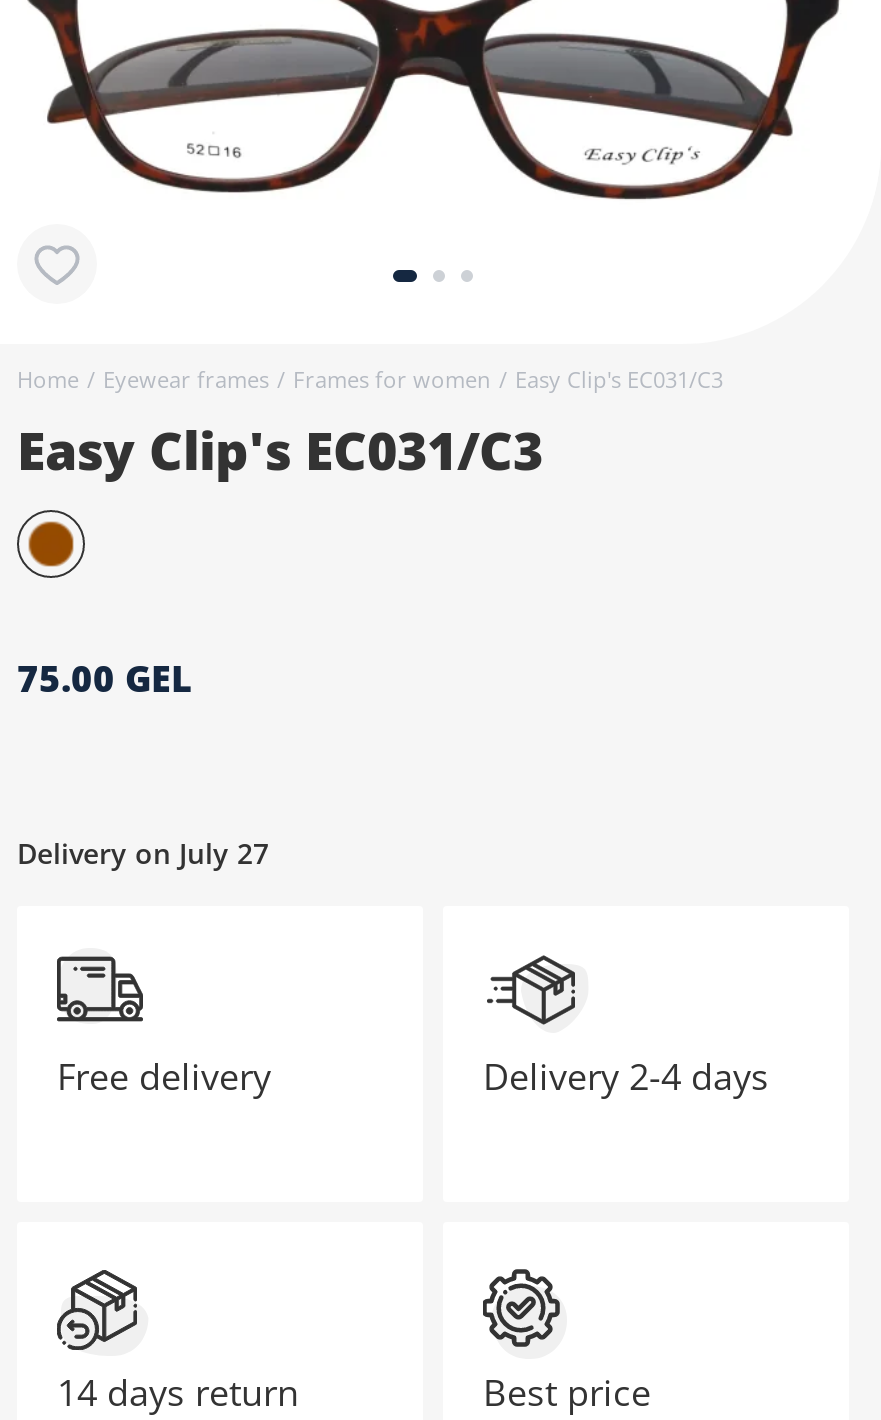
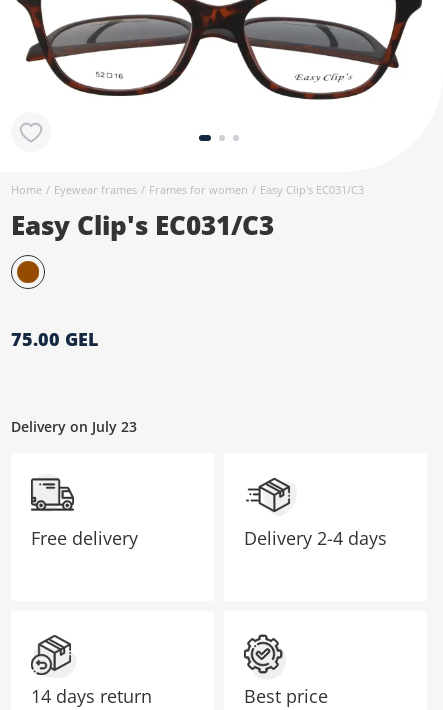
[17,834,269,872] Delivery on July 27 -> [11,417,137,436] Delivery on July 23

